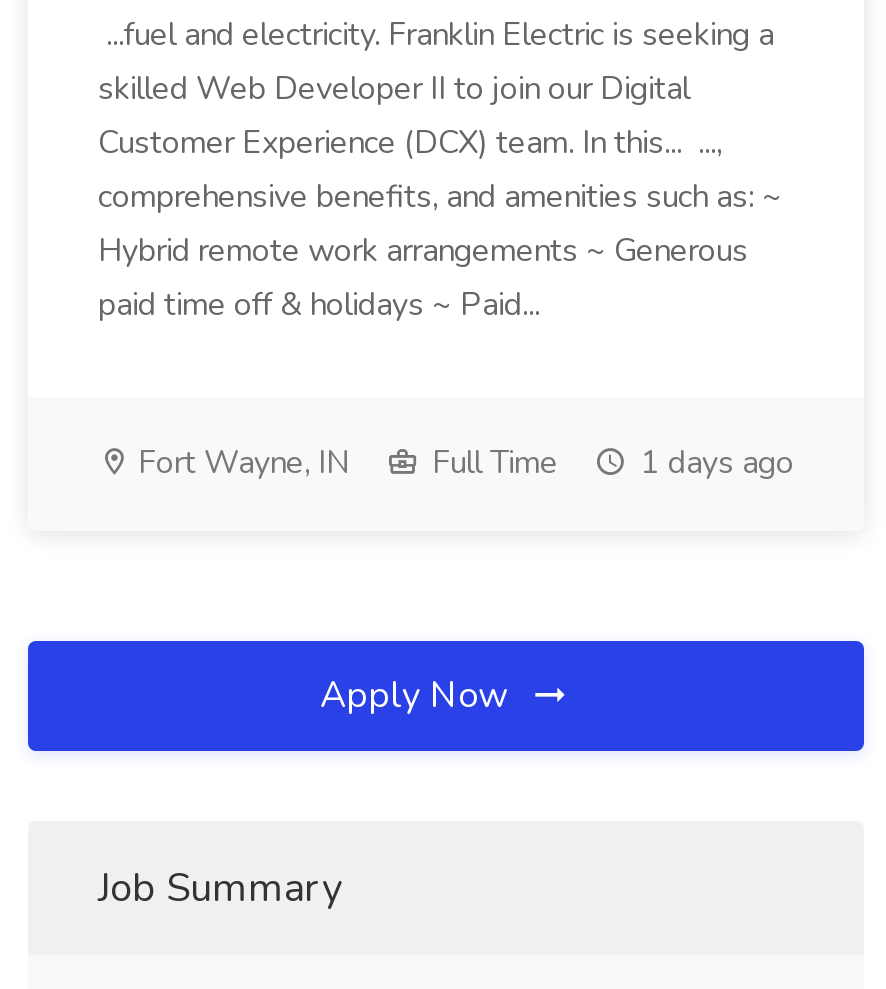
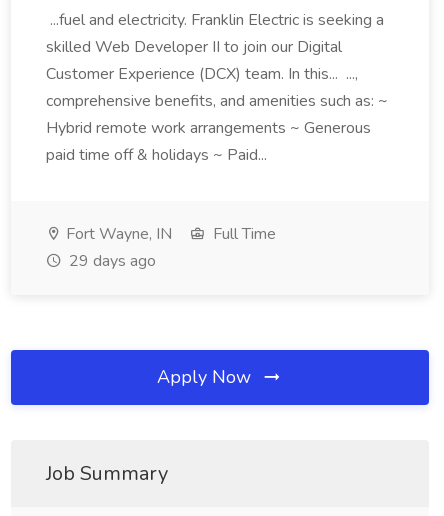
[632,441,794,485] 1 days ago -> [65,250,156,272] 29 days ago

